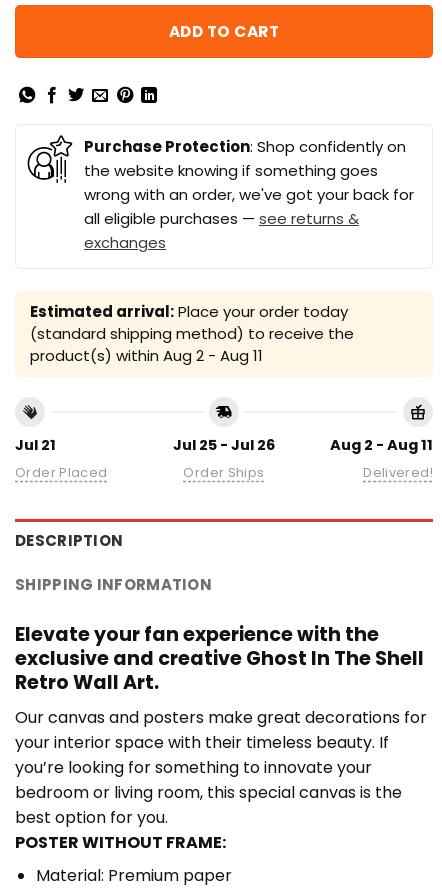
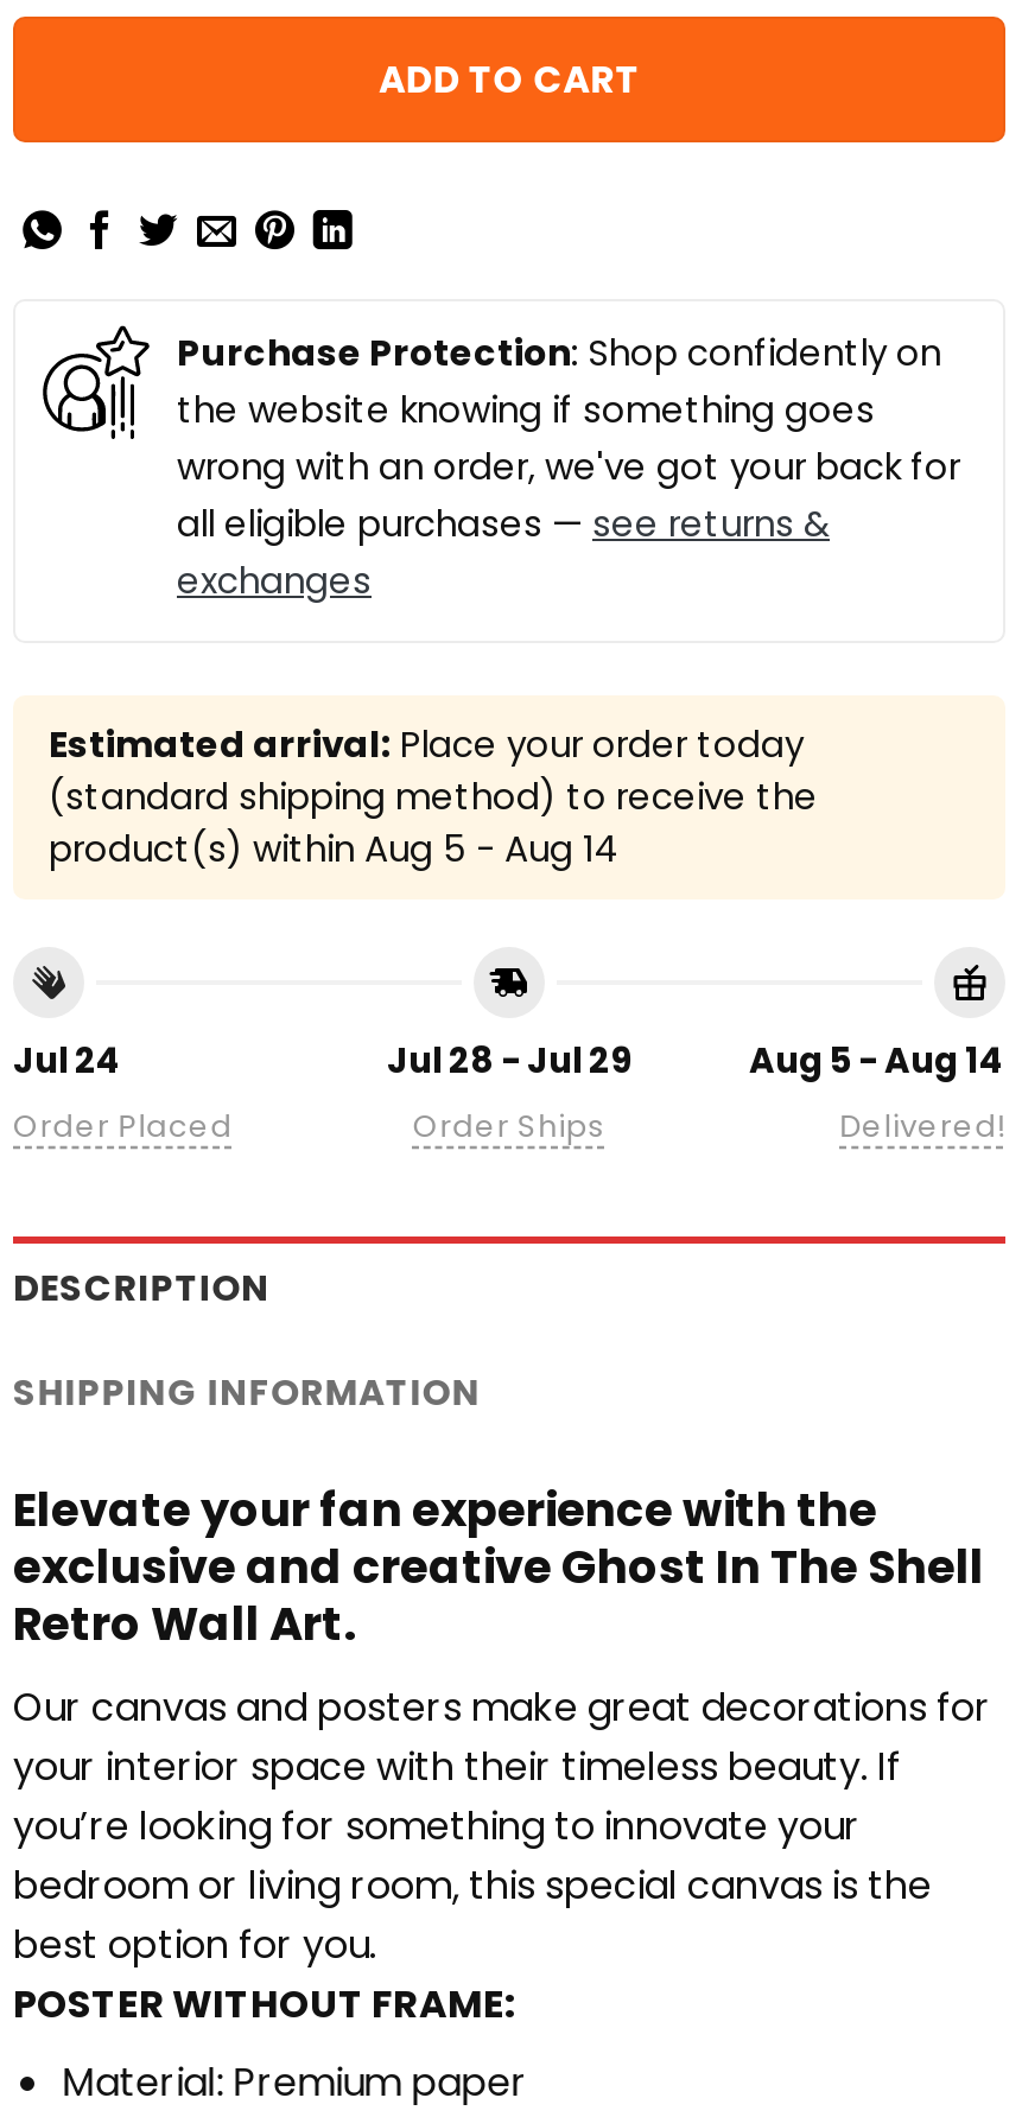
[30,345,263,366] product(s) within Aug 2 - Aug 11 -> [49,824,618,874] product(s) within Aug 5 - Aug 14
[15,435,56,455] Jul 21 -> [13,1038,122,1086] Jul 24
[173,435,275,455] Jul 25 - Jul 26 -> [387,1038,631,1086] Jul 28 - Jul 29
[330,435,433,455] Aug 2 - Aug 11 -> [749,1038,1005,1086] Aug 5 - Aug 14

